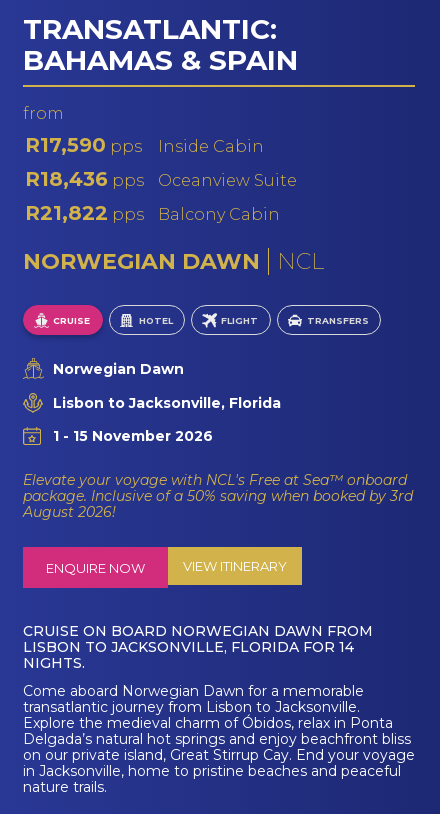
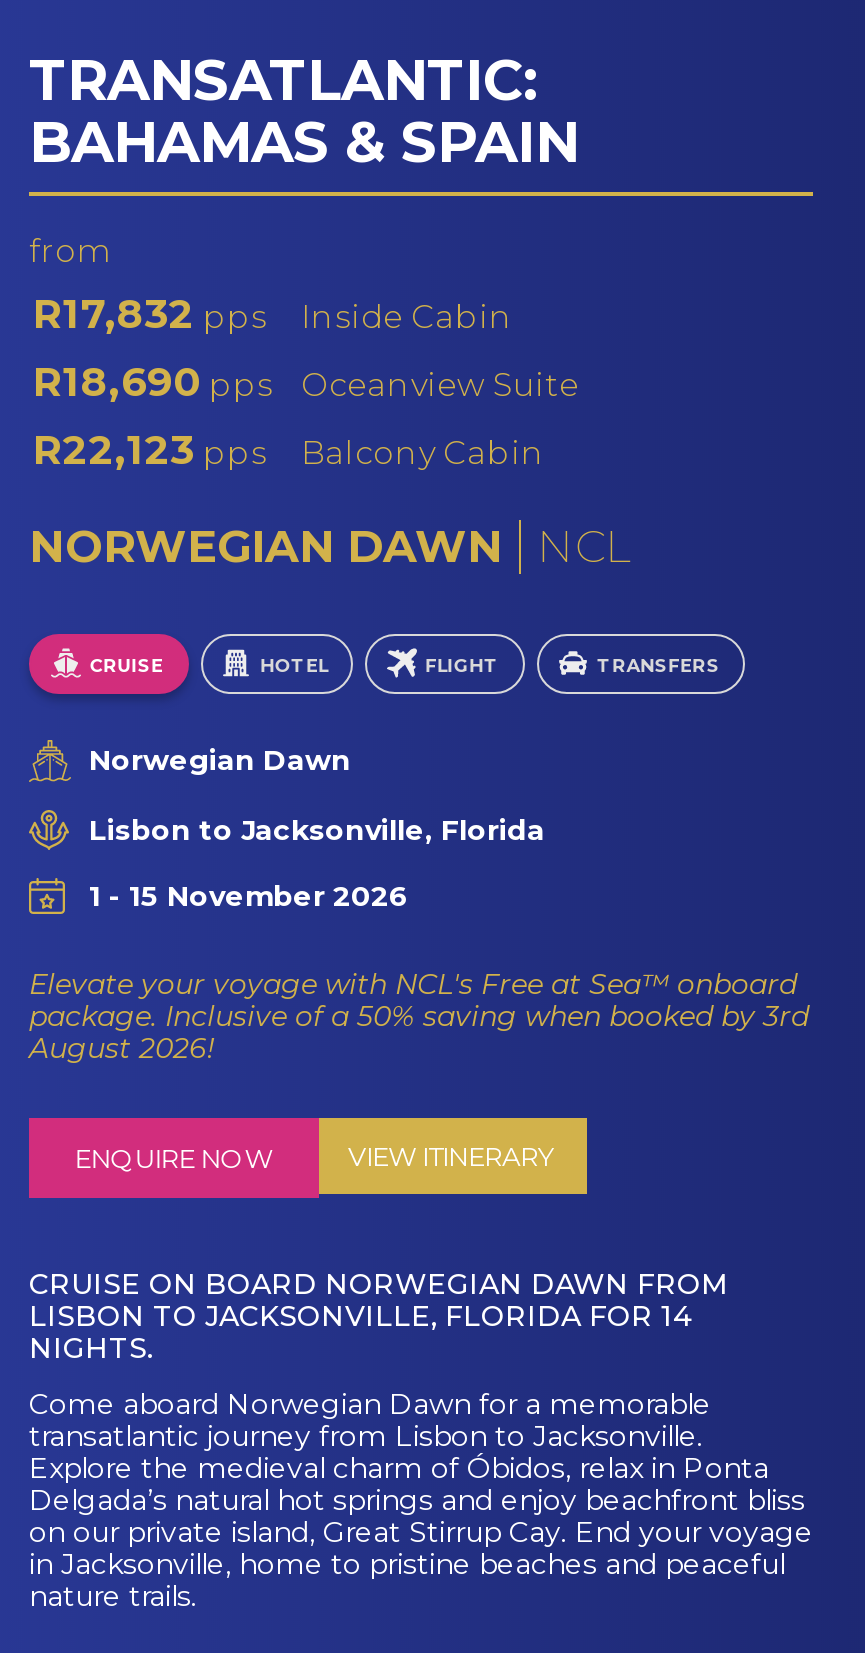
[25,133,264,157] R17,590 pps Inside Cabin -> [33,289,513,337] R17,832 pps Inside Cabin
[25,167,297,191] R18,436 pps Oceanview Suite -> [33,357,579,405] R18,690 pps Oceanview Suite
[25,201,280,225] R21,822 pps Balcony Cabin -> [33,425,545,473] R22,123 pps Balcony Cabin

